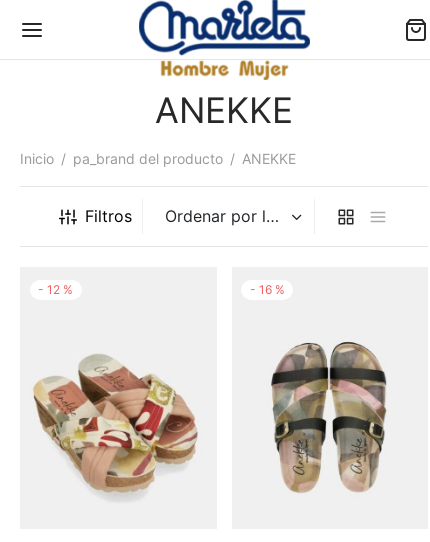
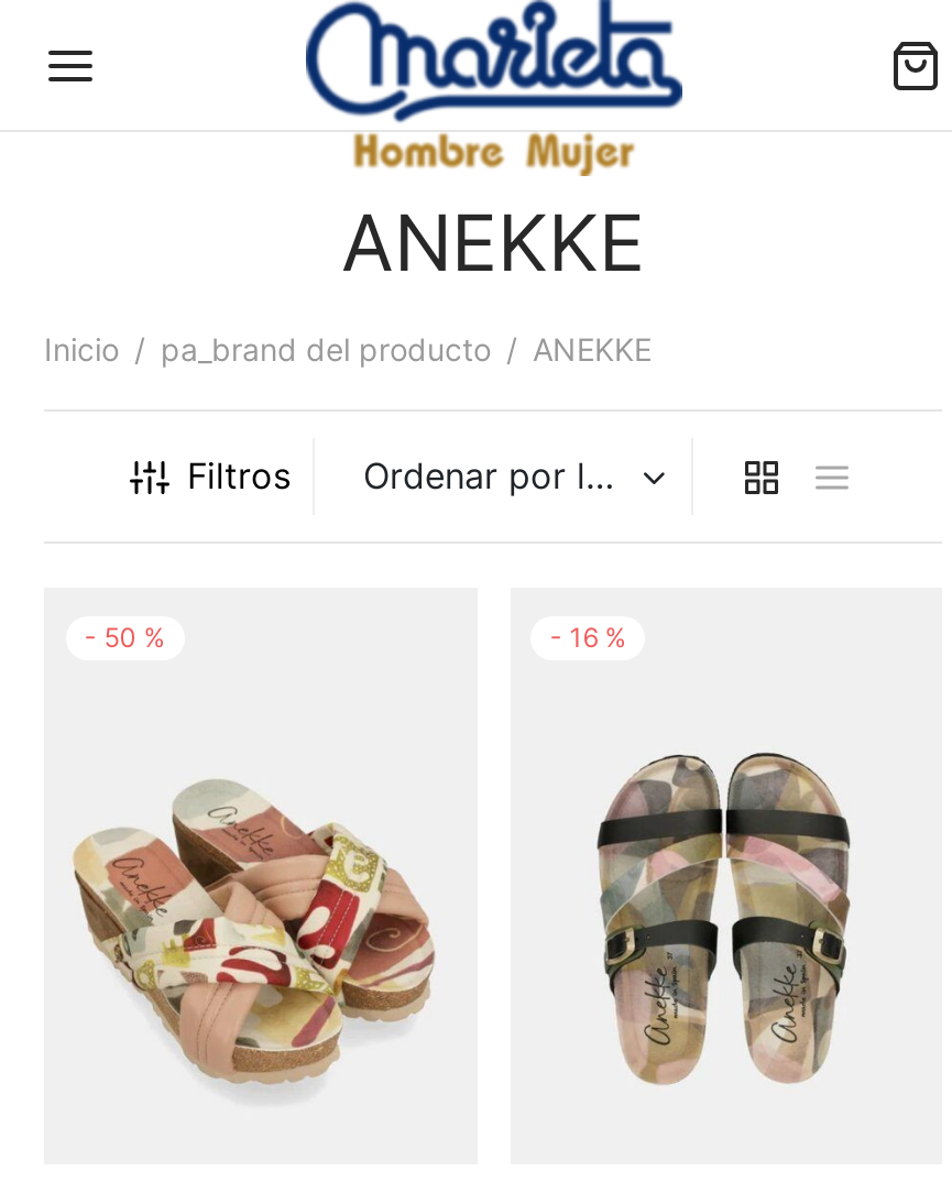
[38,282,73,297] - 12 % -> [84,621,166,654] - 50 %

